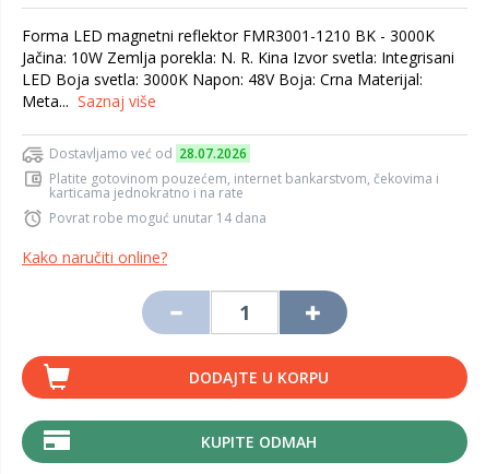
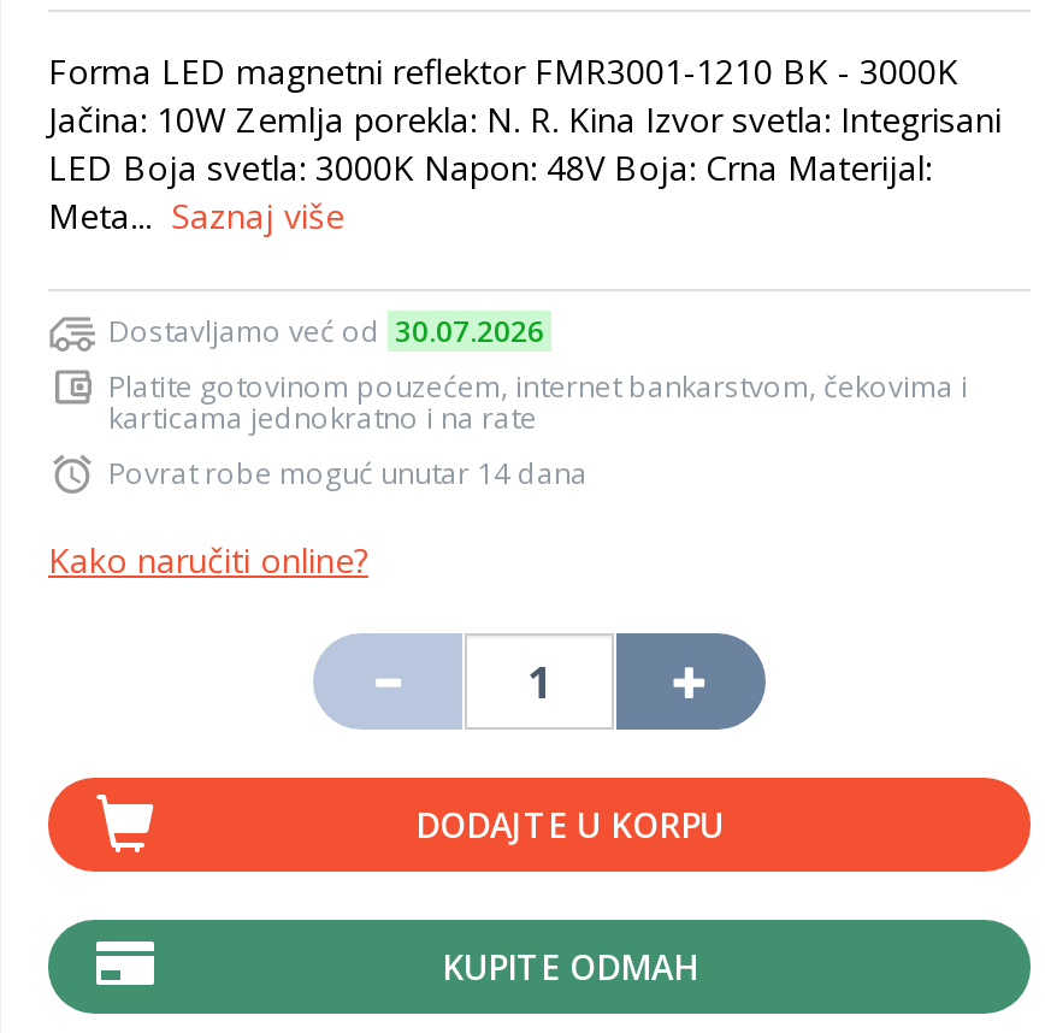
[49,144,247,163] Dostavljamo već od 28.07.2026 -> [108,311,544,352] Dostavljamo već od 30.07.2026

